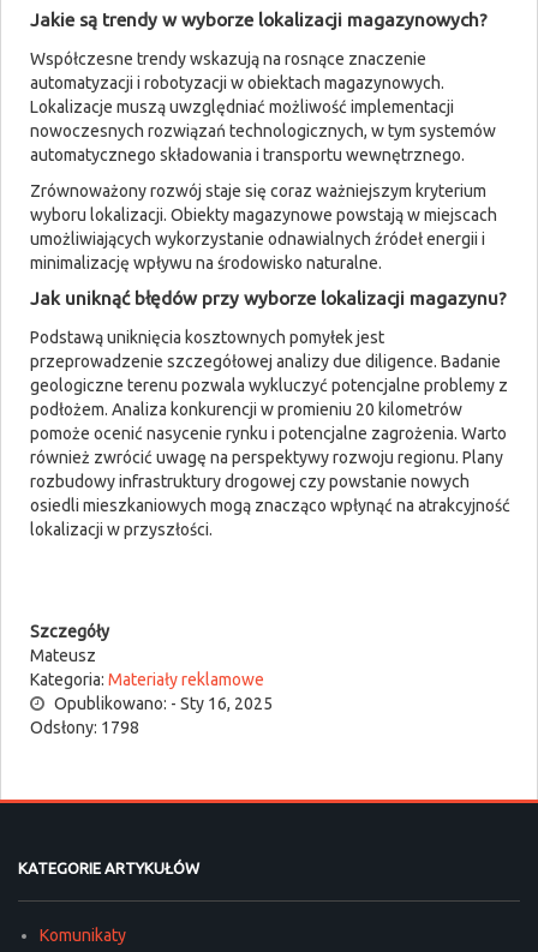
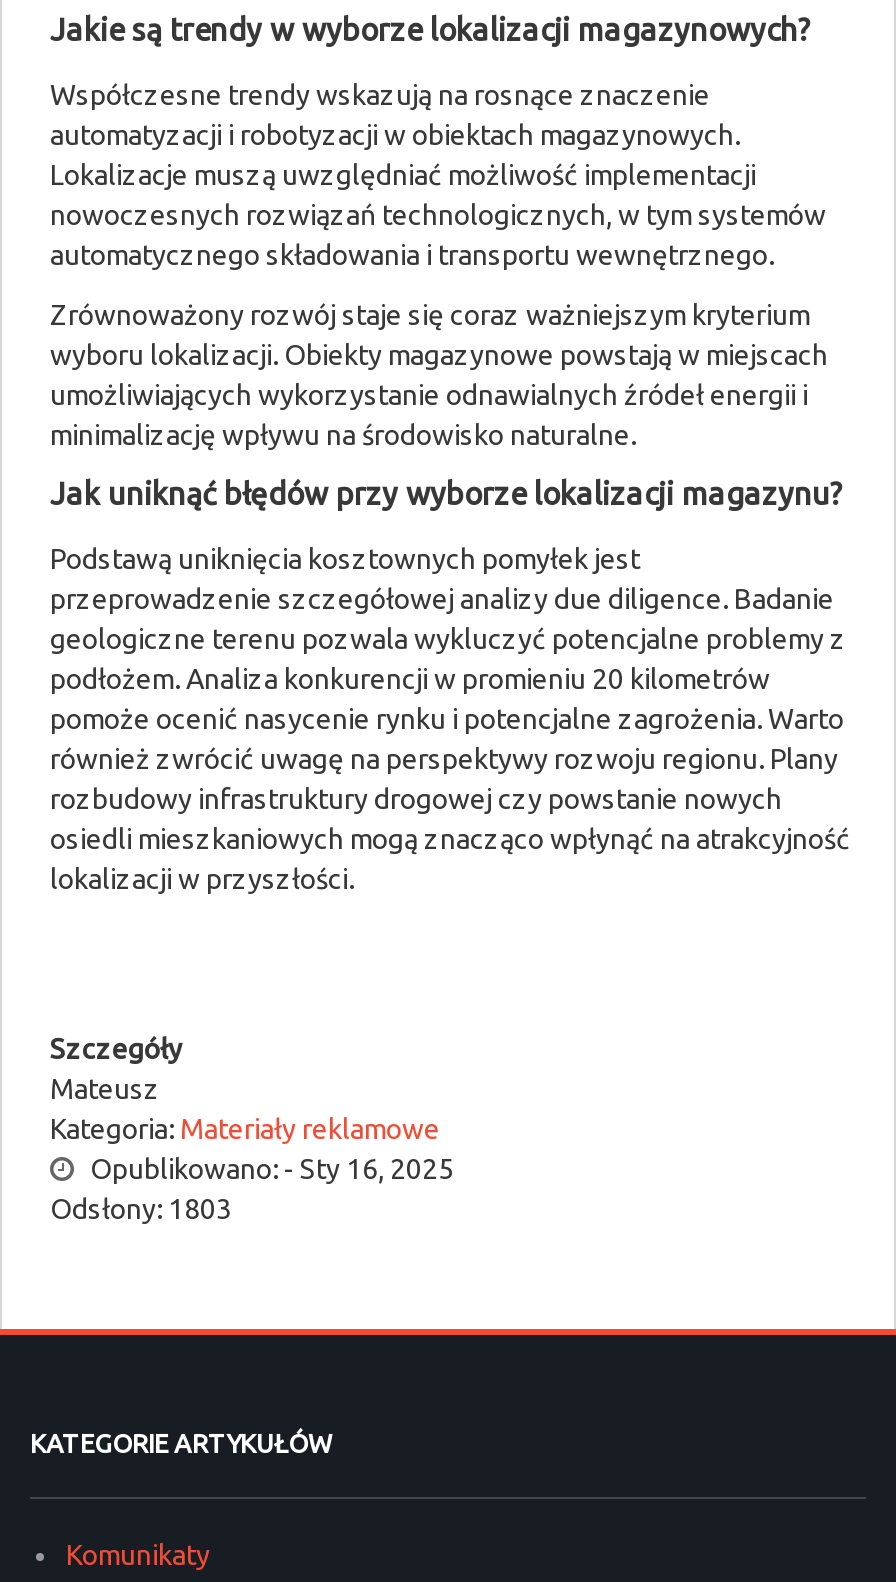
[30,718,139,737] Odsłony: 1798 -> [50,1193,232,1225] Odsłony: 1803

